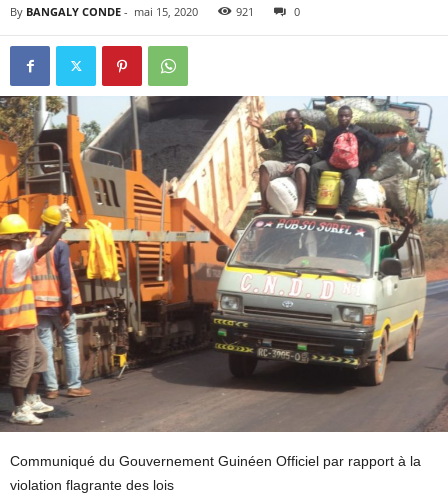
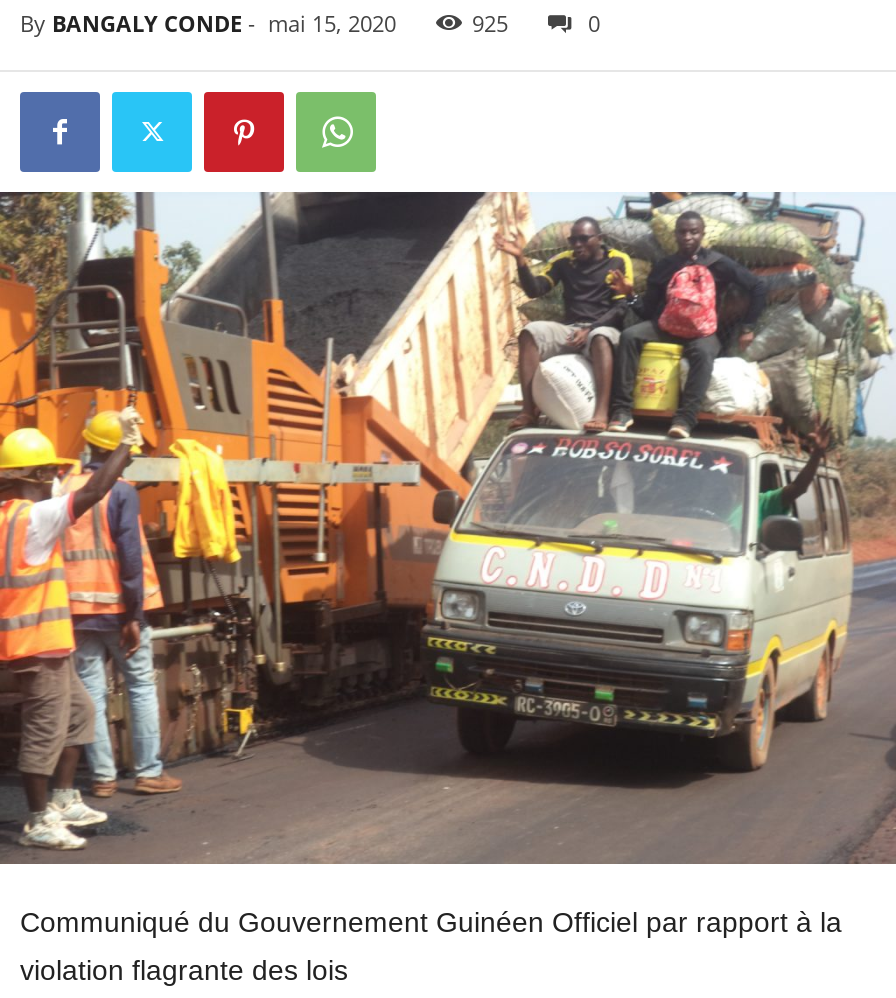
[236,4,254,19] 921 -> [472,8,508,38] 925

